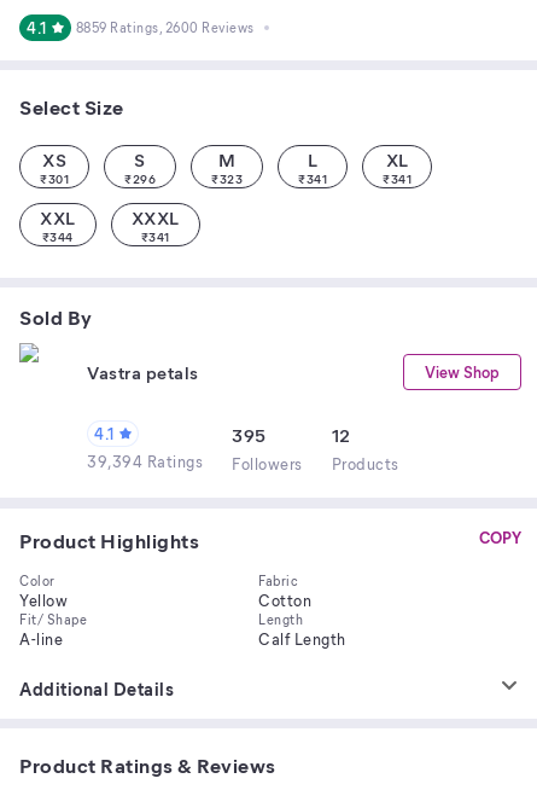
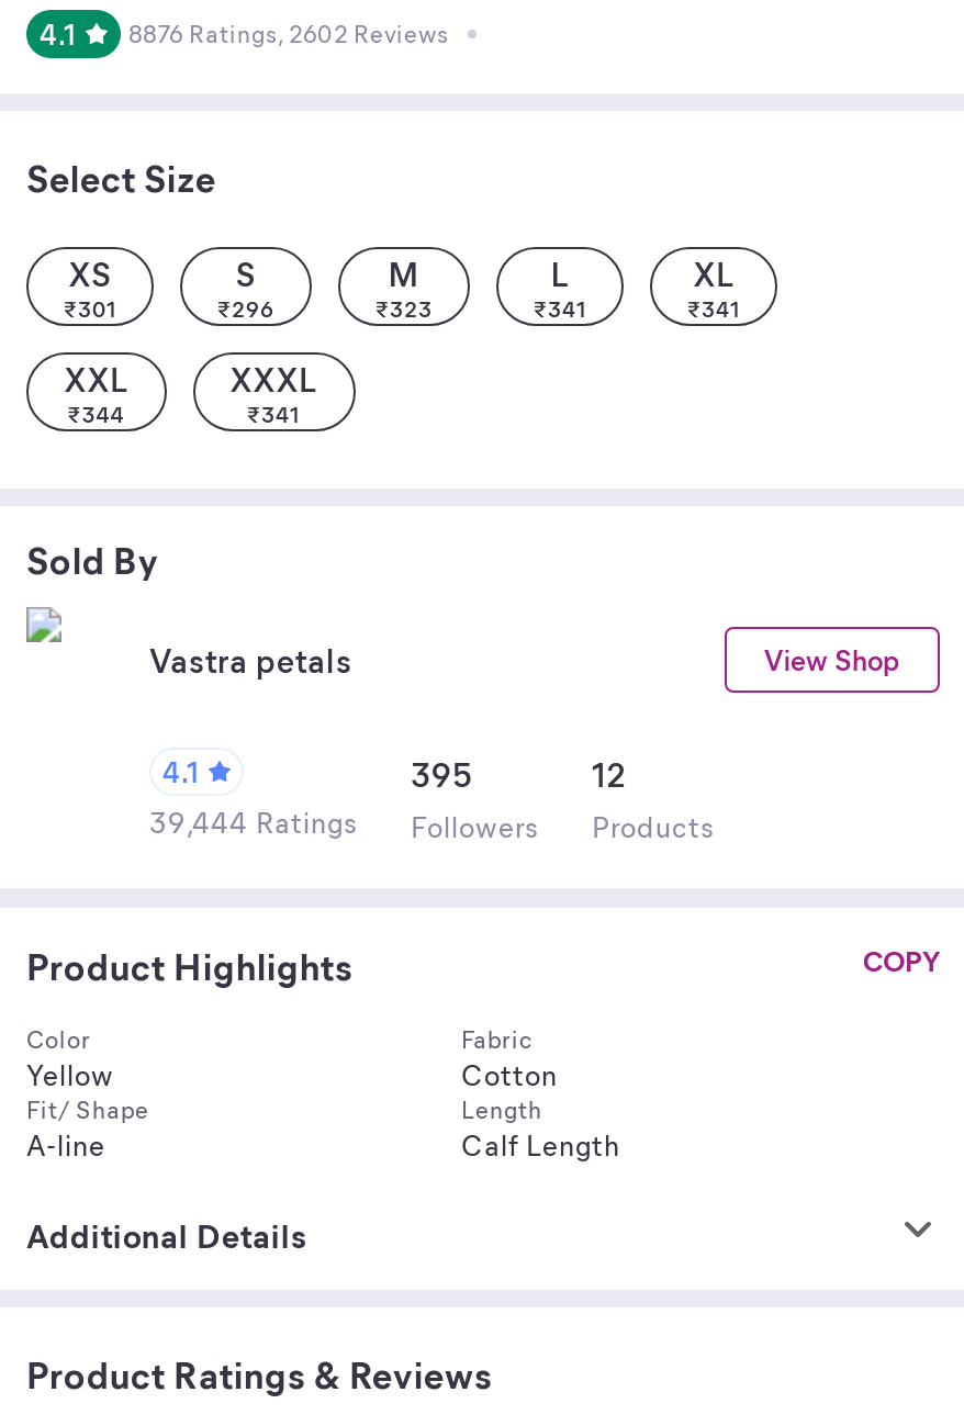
[75,18,254,36] 8859 Ratings, 2600 Reviews -> [128,16,449,49] 8876 Ratings, 2602 Reviews
[87,451,399,474] 39,394 Ratings Followers Products -> [149,802,715,844] 39,444 Ratings Followers Products

